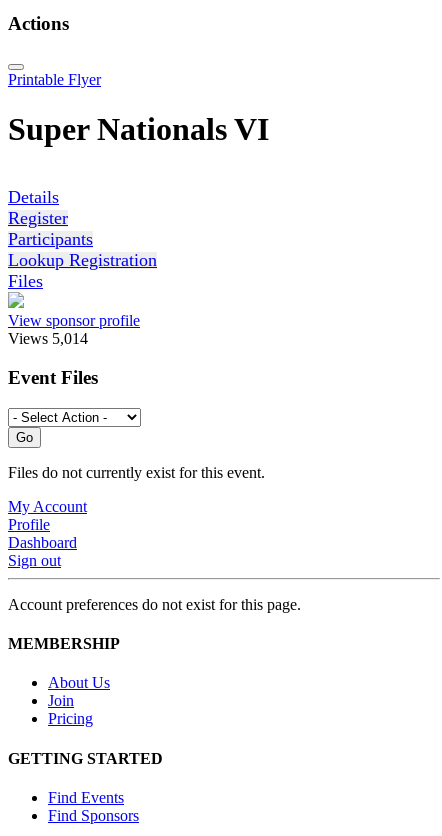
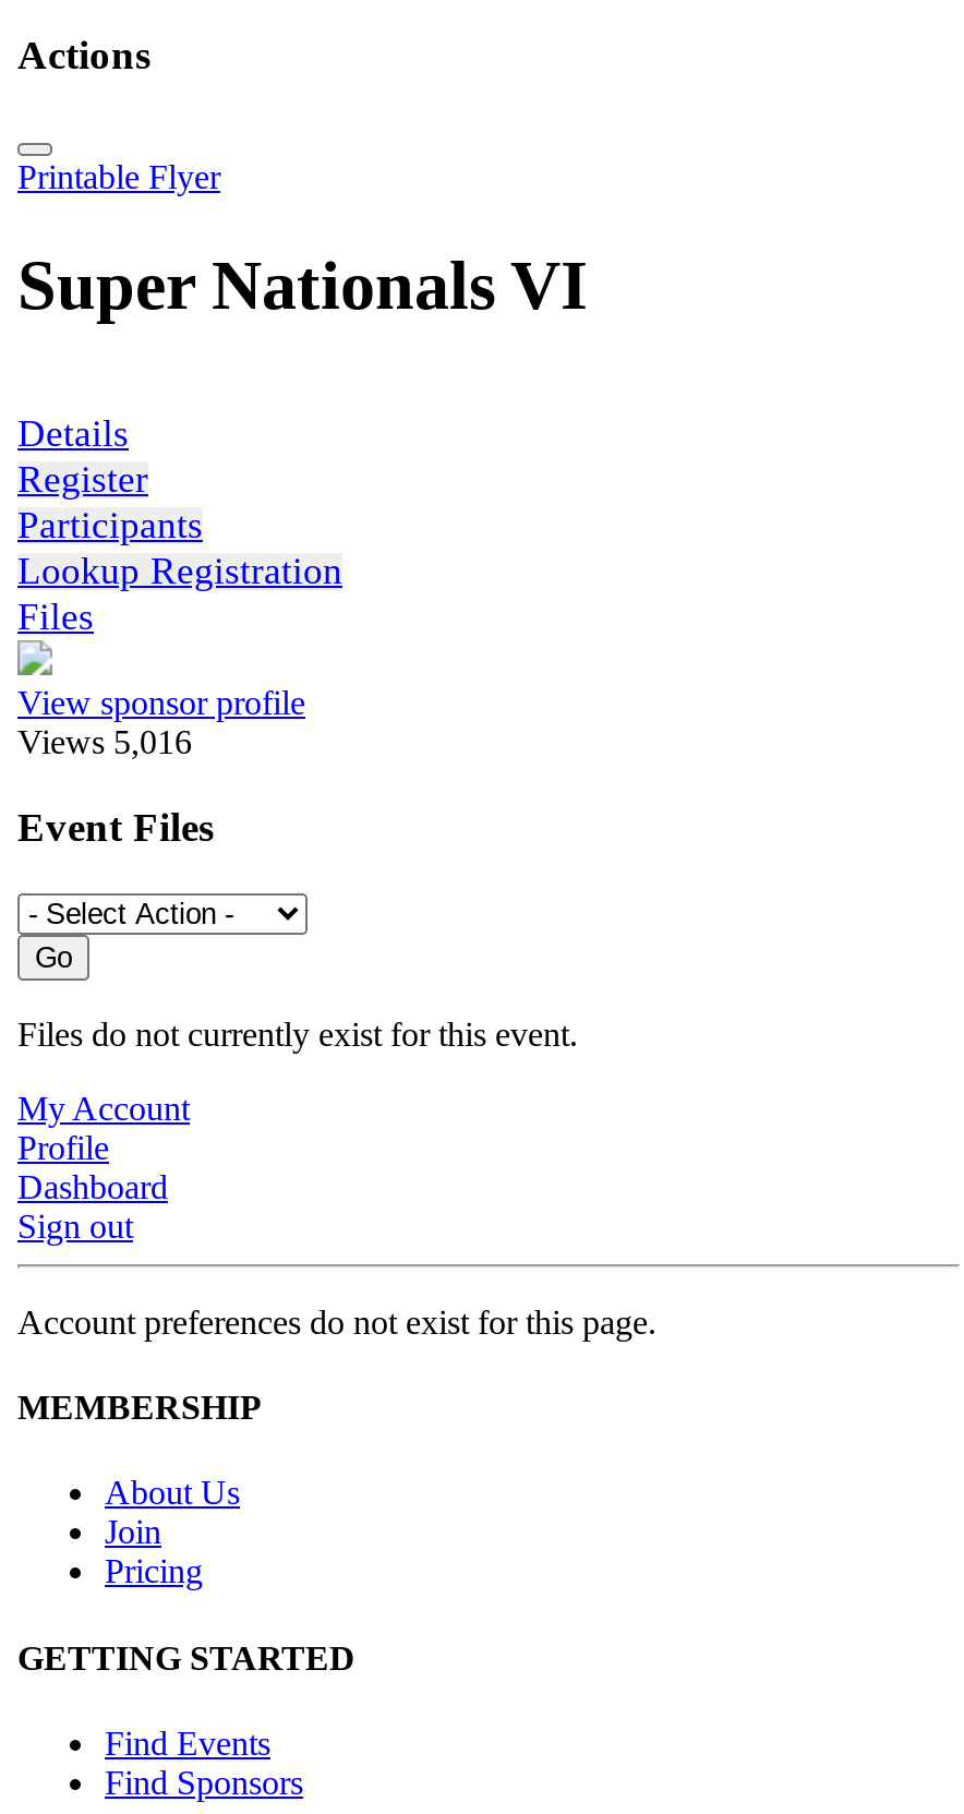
[8,330,88,347] Views 5,014 -> [17,724,192,761] Views 5,016

